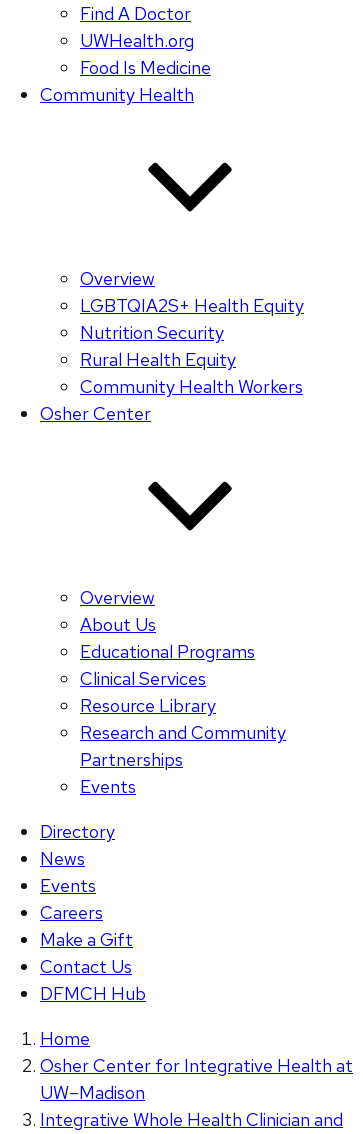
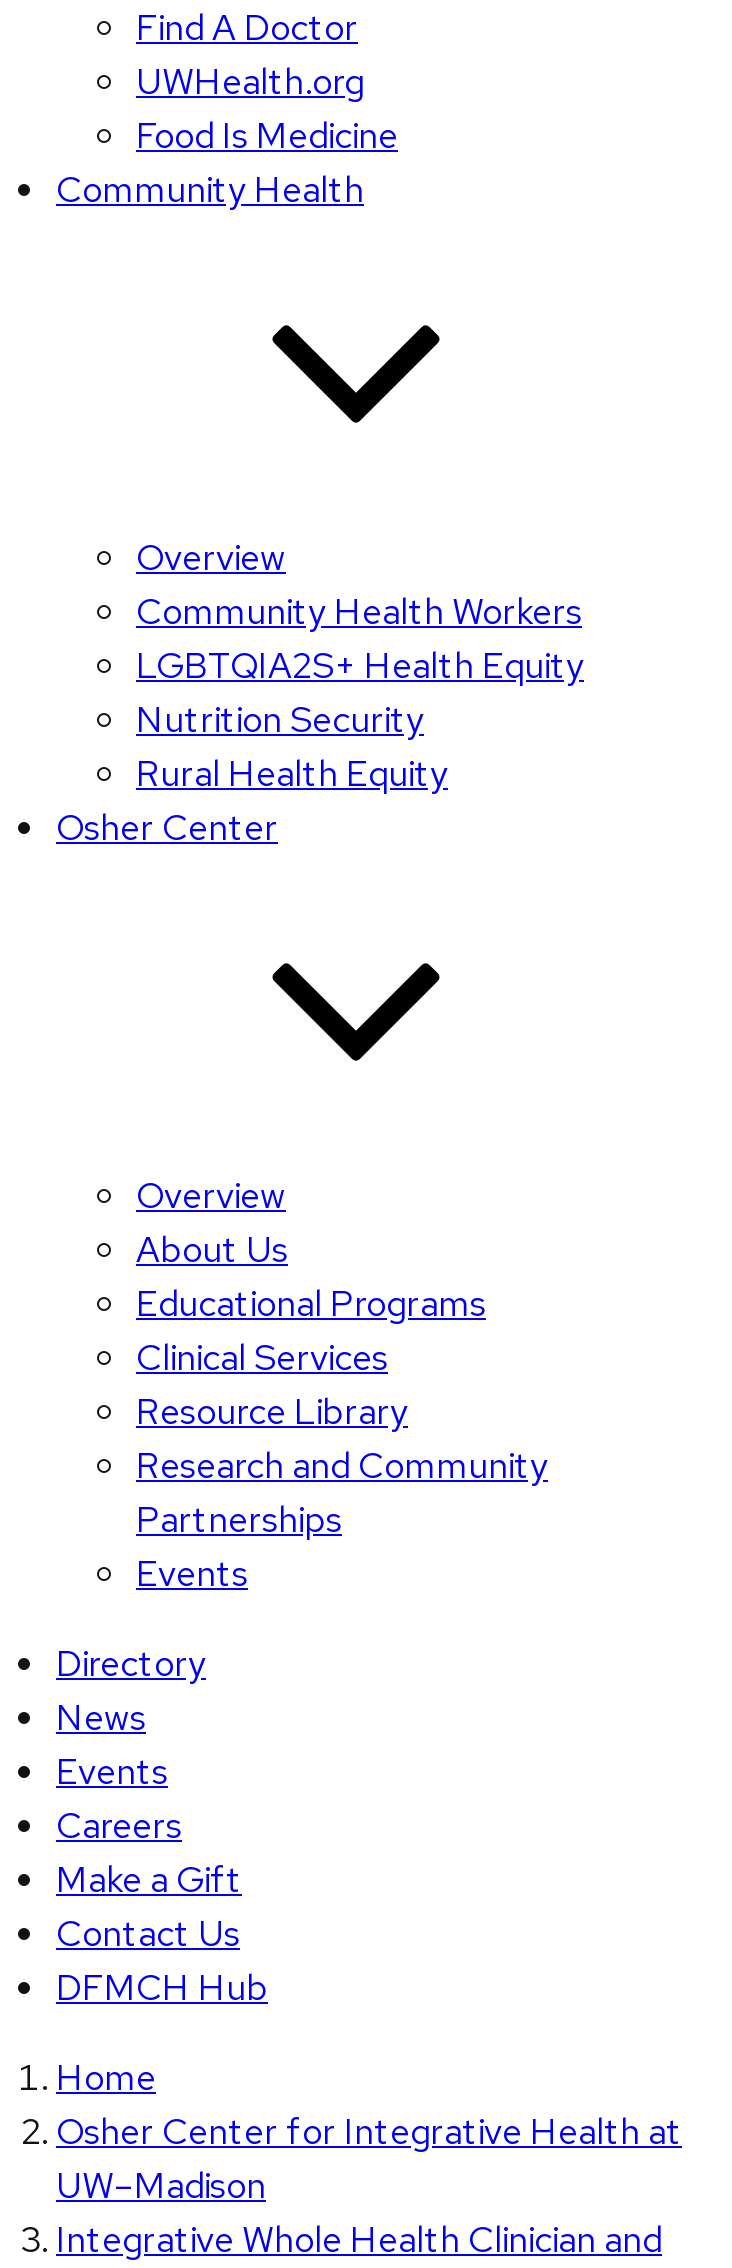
moved [80,294,304,371] -> [136,643,584,797]: LGBTQIA2S+ Health Equity | Nutrition Security | Rural Health Equity
moved [80,375,303,398] -> [136,589,582,635]: Community Health Workers

